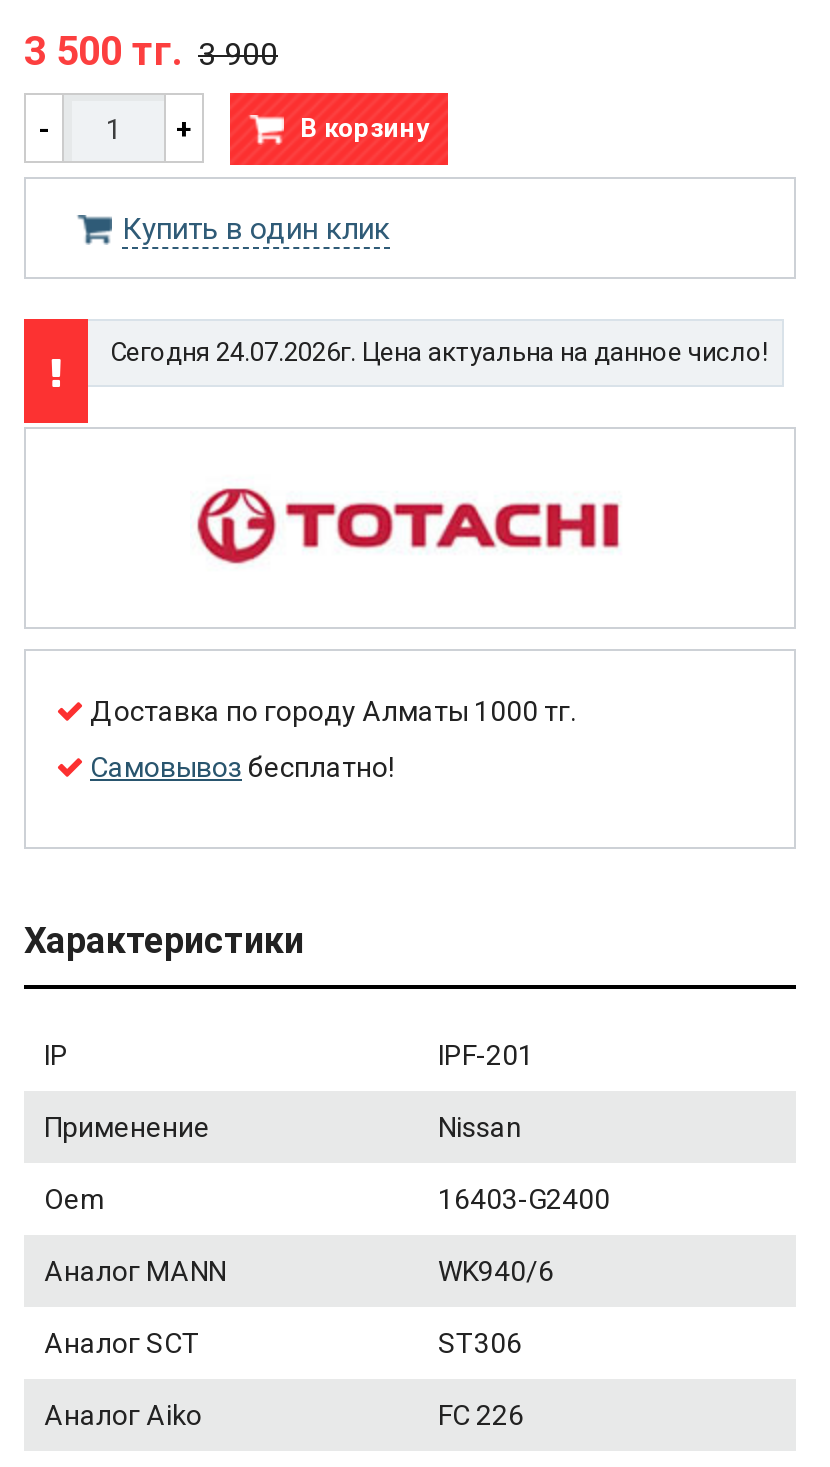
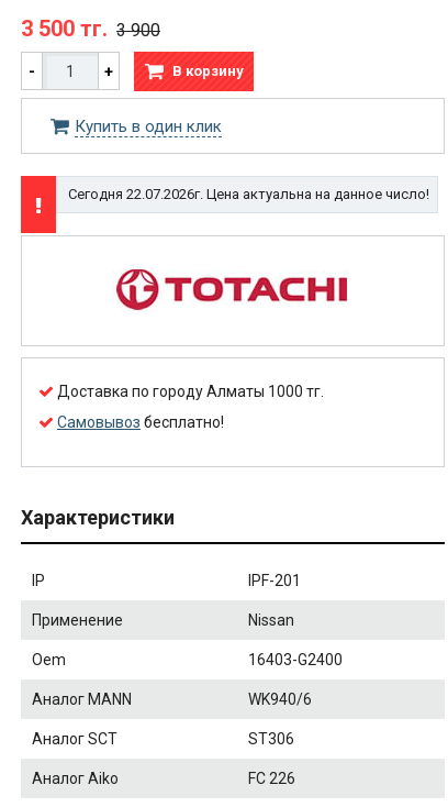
[110,337,768,367] Сегодня 24.07.2026г. Цена актуальна на данное число! -> [68,186,429,202] Сегодня 22.07.2026г. Цена актуальна на данное число!

